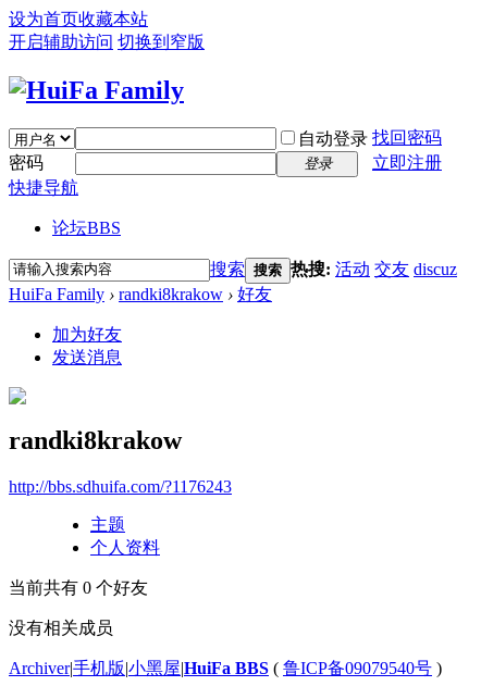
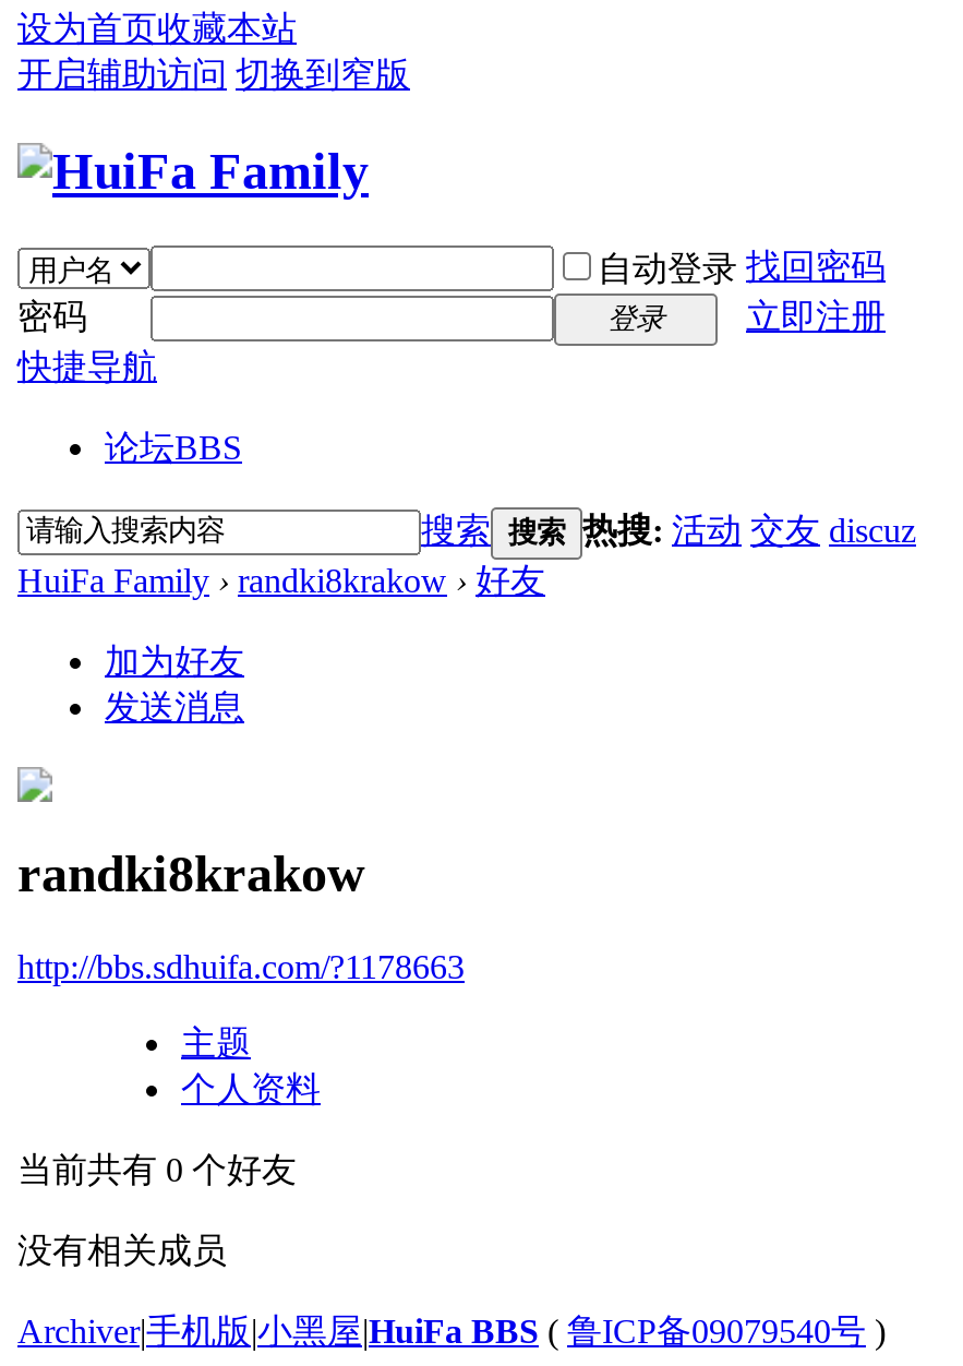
[9,477,232,495] http://bbs.sdhuifa.com/?1176243 -> [17,947,465,984] http://bbs.sdhuifa.com/?1178663

